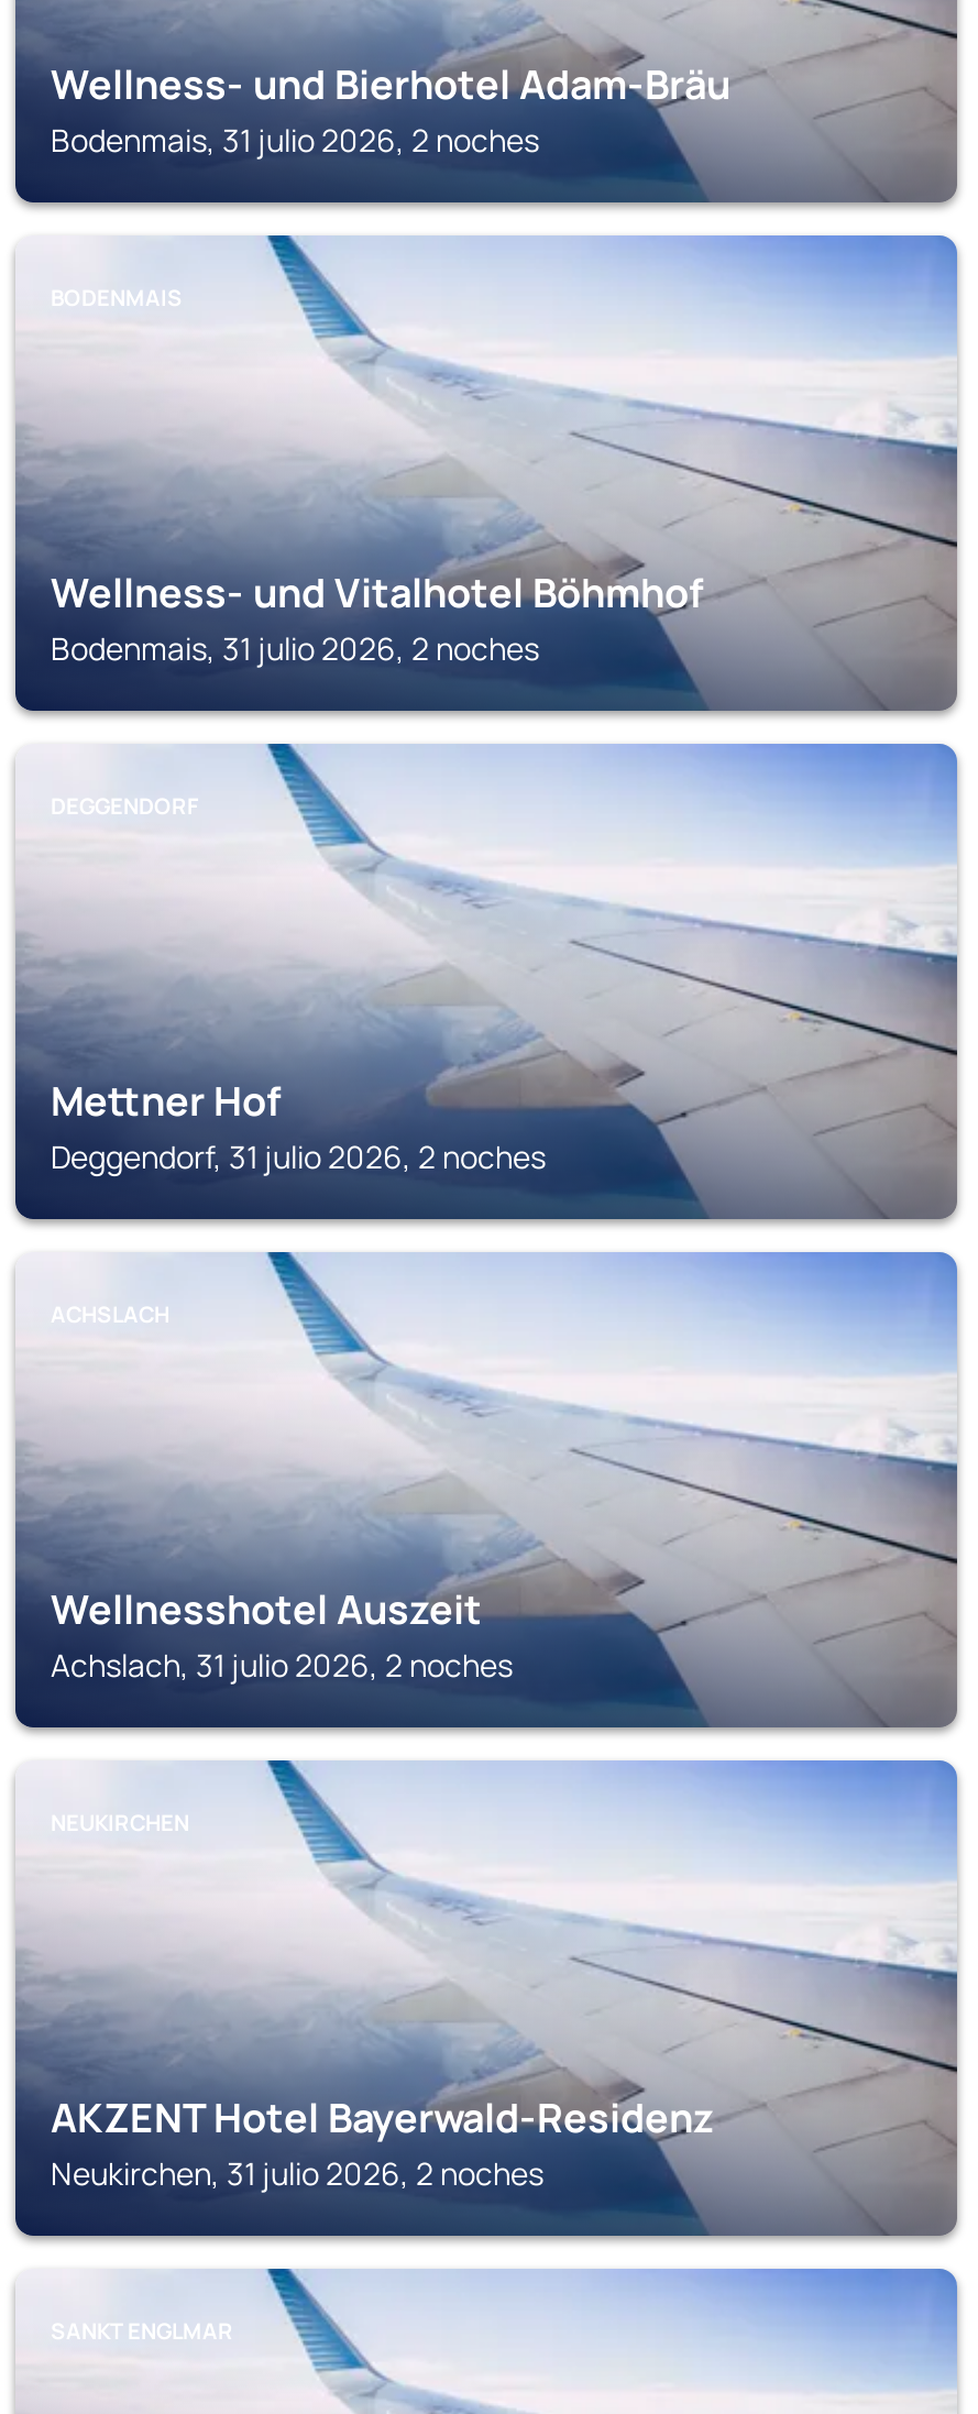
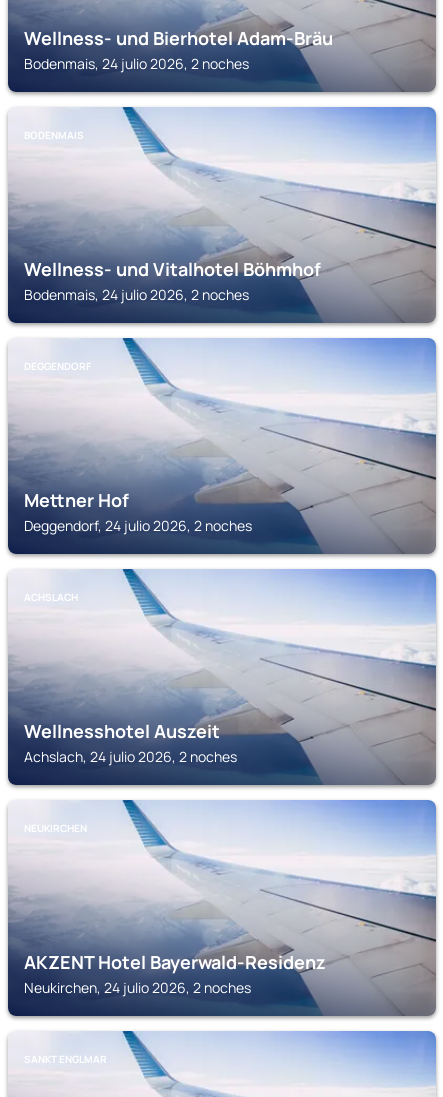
[51,119,539,161] Bodenmais, 31 julio 2026, 2 noches -> [24,54,249,73] Bodenmais, 24 julio 2026, 2 noches
[51,627,539,669] Bodenmais, 31 julio 2026, 2 noches -> [24,285,249,304] Bodenmais, 24 julio 2026, 2 noches
[51,1135,546,1177] Deggendorf, 31 julio 2026, 2 noches -> [24,516,252,535] Deggendorf, 24 julio 2026, 2 noches
[51,1644,513,1686] Achslach, 31 julio 2026, 2 noches -> [24,747,237,766] Achslach, 24 julio 2026, 2 noches
[51,2152,543,2194] Neukirchen, 31 julio 2026, 2 noches -> [24,978,251,997] Neukirchen, 24 julio 2026, 2 noches

